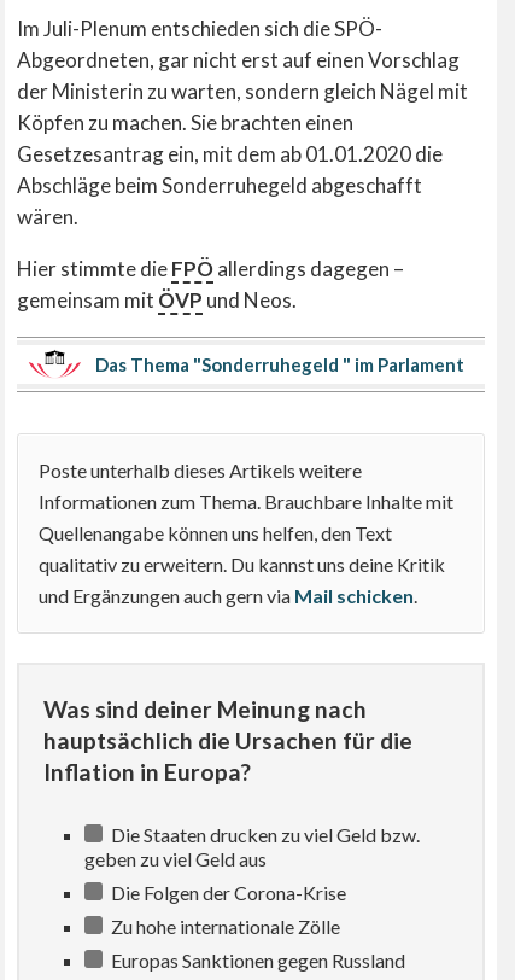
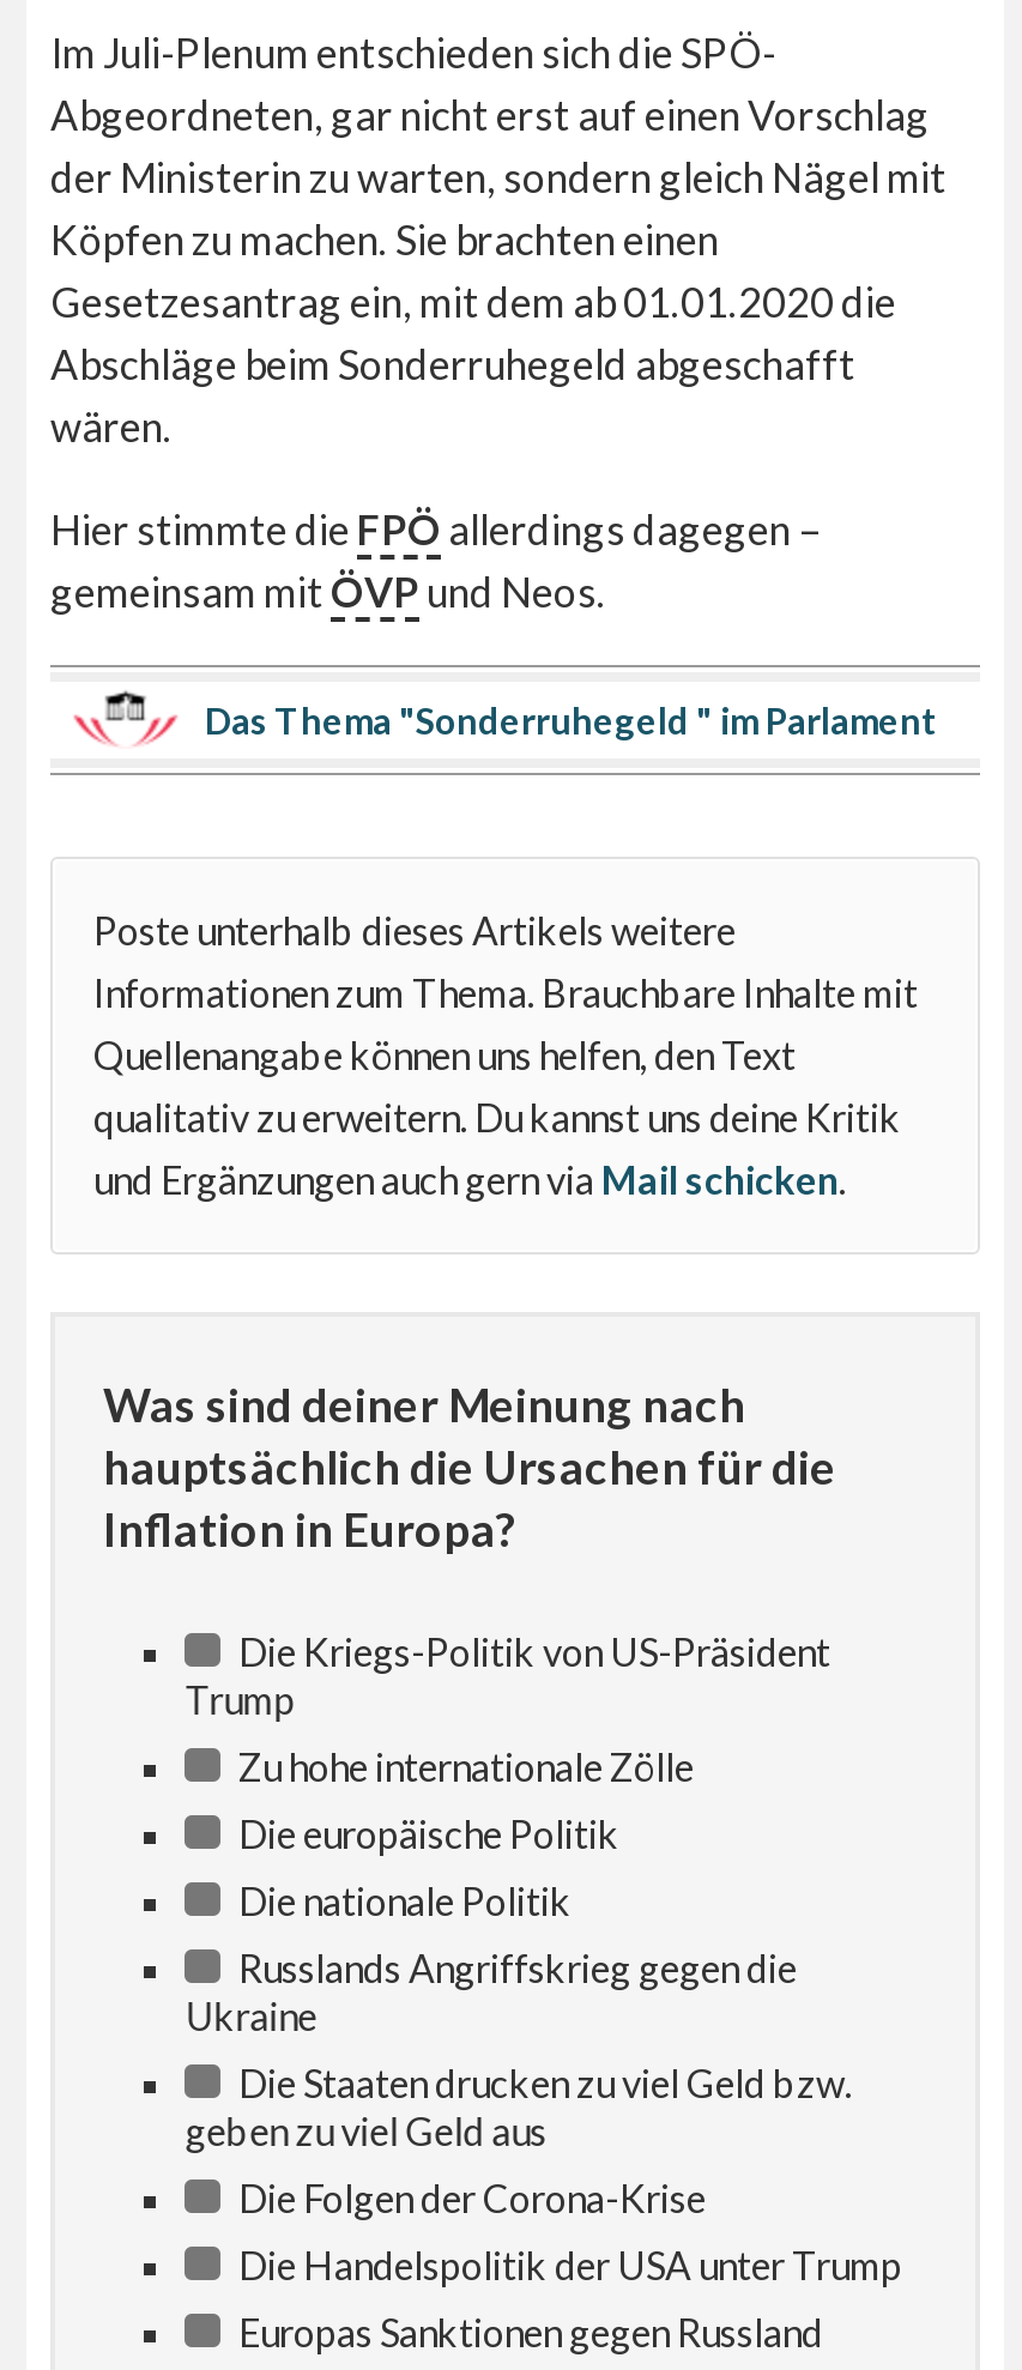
none -> [185,1630,830,2040] Die Kriegs-Politik von US-Präsident | Trump | Die europäische Politik | Die nationale Politik | Russlands Angriffskrieg gegen die | Ukraine
none -> [231,2243,902,2289] Die Handelspolitik der USA unter Trump
moved [108,914,341,937] -> [231,1745,694,1790]: Zu hohe internationale Zölle

